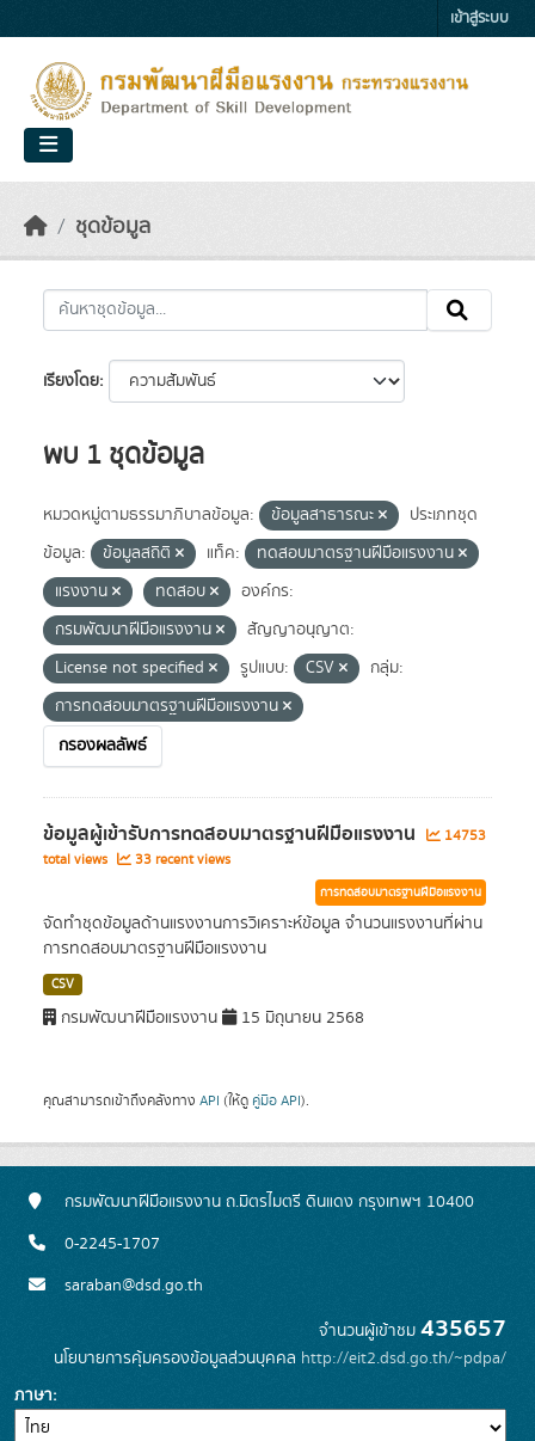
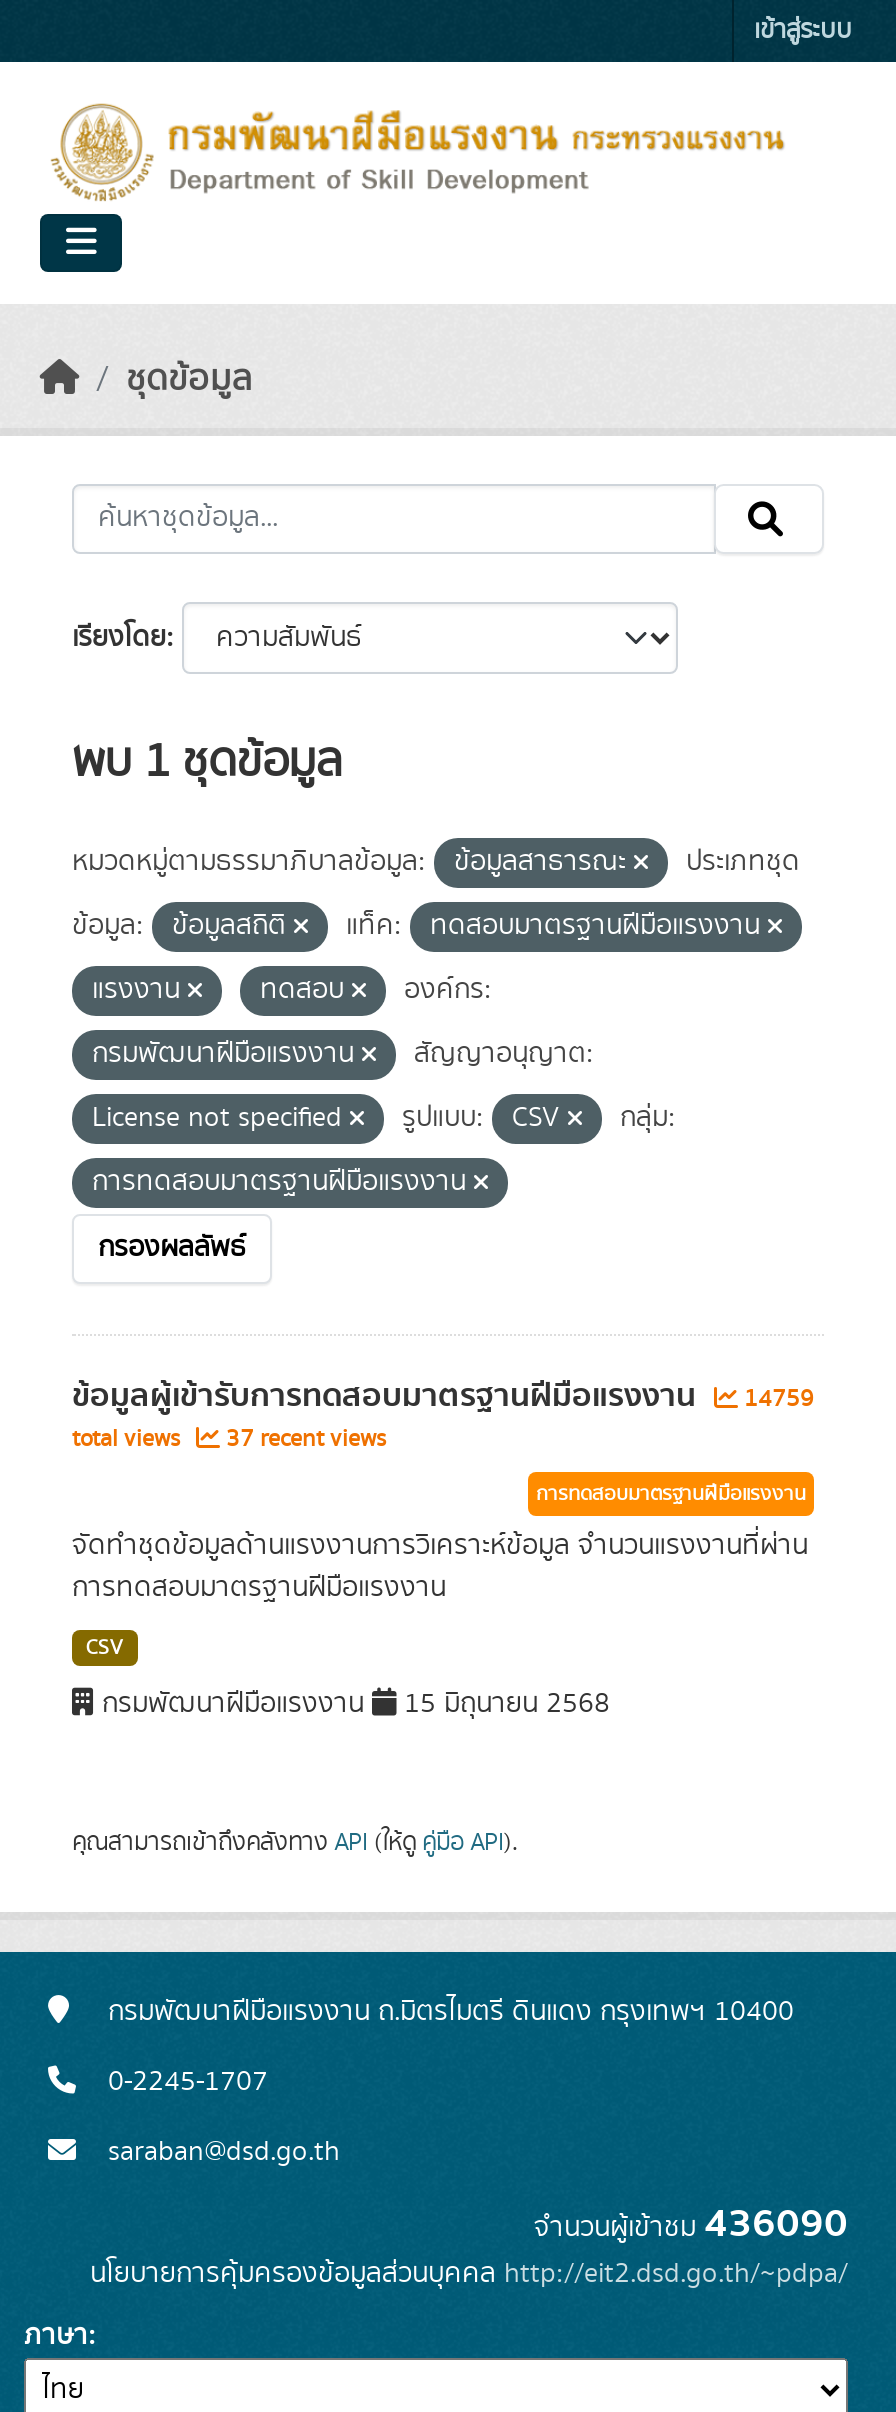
[43,818,486,850] ข้อมูลผู้เข้ารับการทดสอบมาตรฐานฝีมือแรงงาน 14753 -> [72,1370,814,1422] ข้อมูลผู้เข้ารับการทดสอบมาตรฐานฝีมือแรงงาน 14759
[43,850,230,870] total views 33 recent views -> [72,1422,386,1456] total views 37 recent views
[319,1310,506,1348] จำนวนผู้เข้าชม435657 -> [534,2192,848,2256] จำนวนผู้เข้าชม436090

